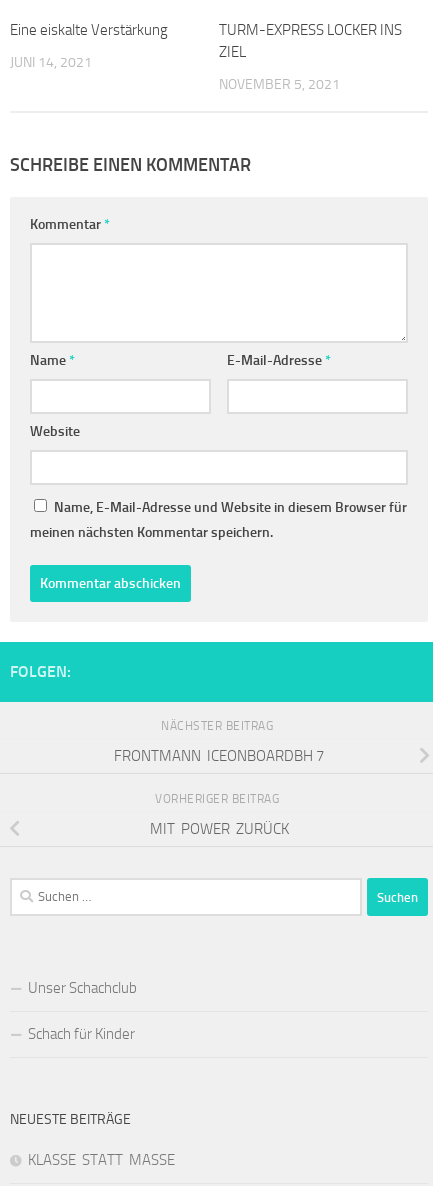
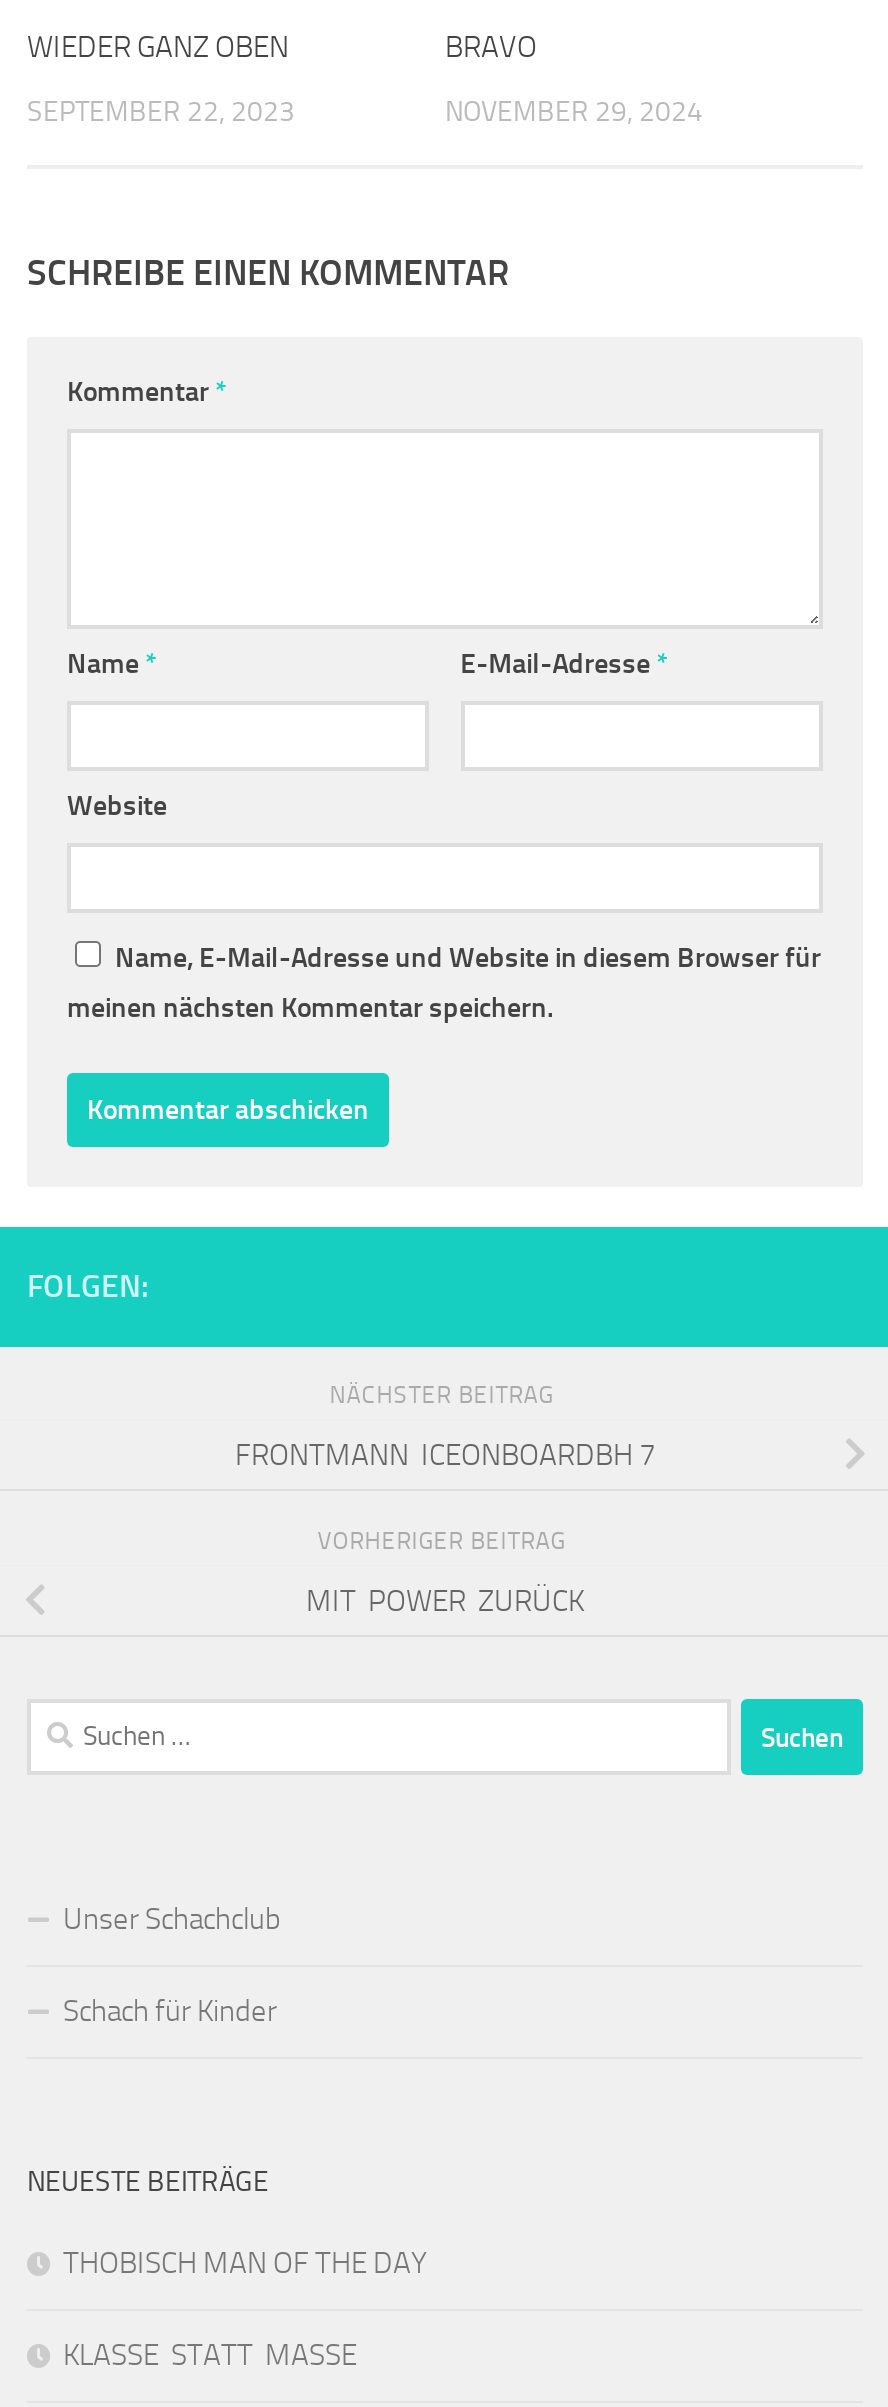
[10,21,168,39] Eine eiskalte Verstärkung -> [27,29,289,65] WIEDER GANZ OBEN
[219,21,402,61] TURM-EXPRESS LOCKER INS | ZIEL -> [445,29,537,65] BRAVO
[10,54,92,71] JUNI 14, 2021 -> [27,95,295,129] SEPTEMBER 22, 2023
[219,76,340,93] NOVEMBER 5, 2021 -> [445,95,703,129] NOVEMBER 29, 2024
moved [10,154,407,1128] -> [27,251,821,2199]: SCHREIBE EINEN KOMMENTAR | Kommentar * | Name * | ... | Schach für Kinder | NEUESTE BEITRÄGE
none -> [63,2245,427,2281] THOBISCH MAN OF THE DAY

